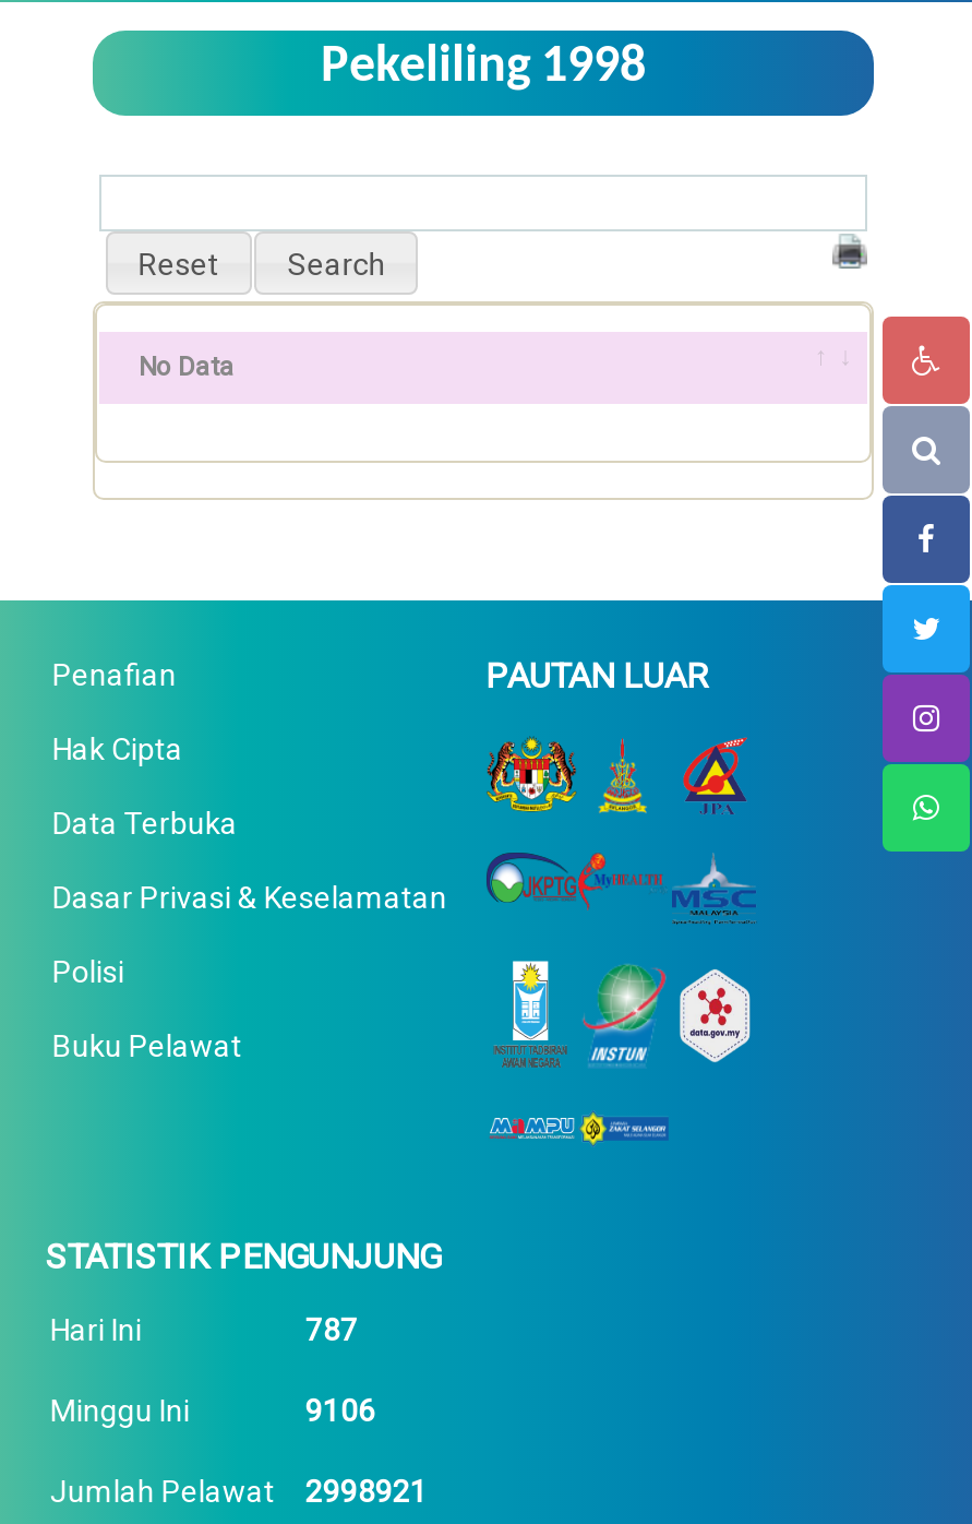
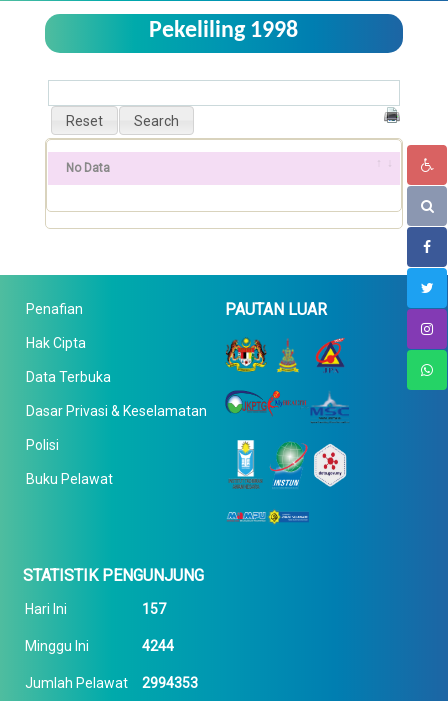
[305,1313,358,1348] 787 -> [142,601,166,617] 157
[305,1393,375,1428] 9106 -> [142,638,174,654] 4244
[50,1474,427,1509] Jumlah Pelawat 2998921 -> [25,675,198,691] Jumlah Pelawat 2994353

